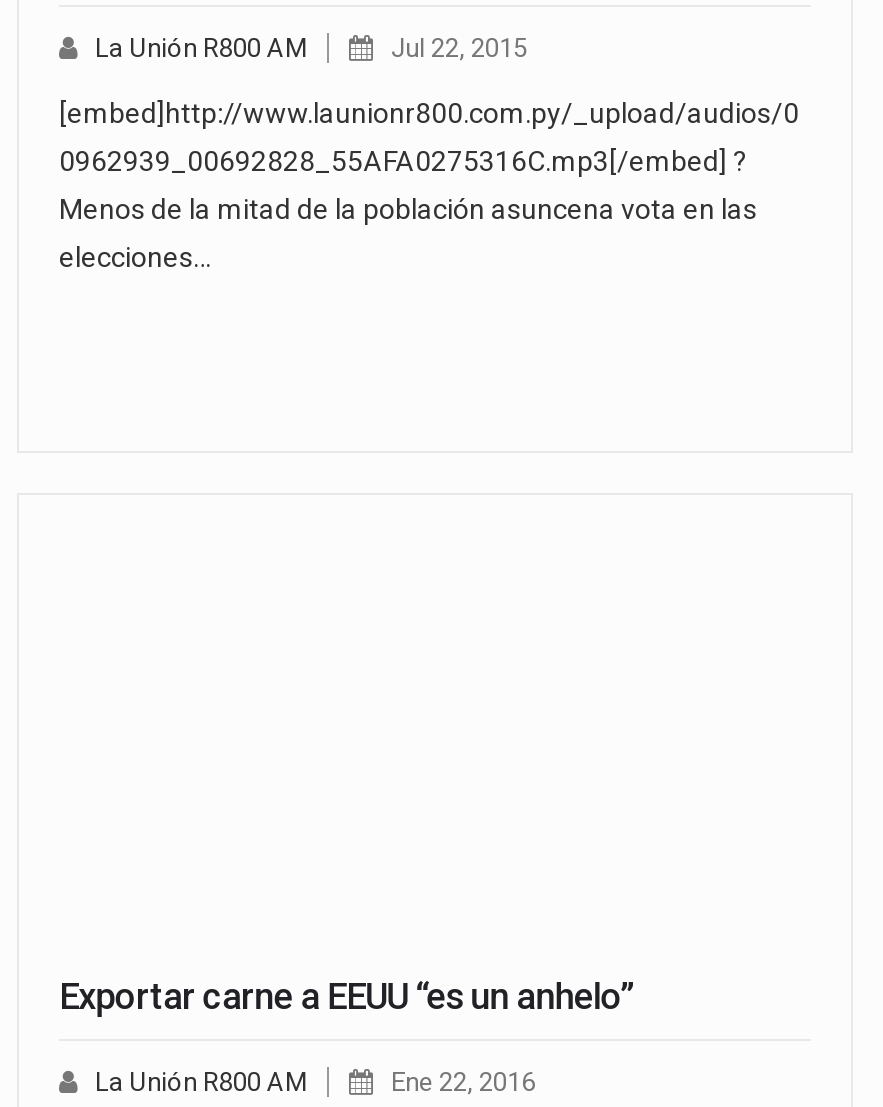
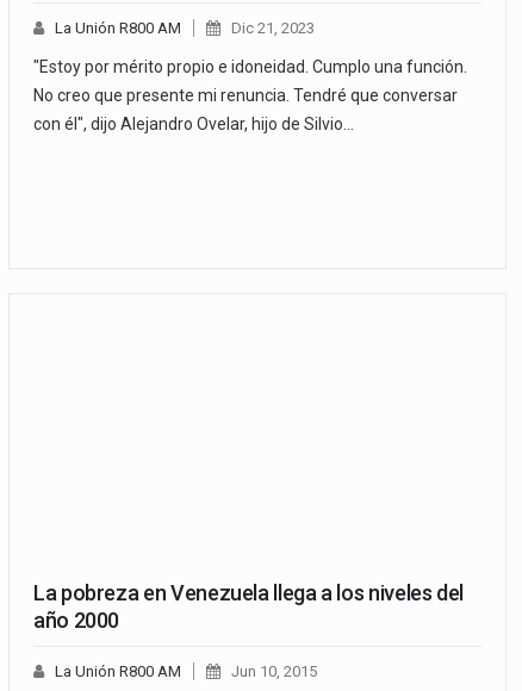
[59,34,799,274] Jul 22, 2015 | [embed]http://www.launionr800.com.py/_upload/audios/0 | 0962939_00692828_55AFA0275316C.mp3[/embed] ? | Menos de la mitad de la población asuncena vota en las | elecciones… -> [33,20,467,134] Dic 21, 2023 | "Estoy por mérito propio e idoneidad. Cumplo una función. | No creo que presente mi renuncia. Tendré que conversar | con él", dijo Alejandro Ovelar, hijo de Silvio…
[59,976,633,1018] Exportar carne a EEUU “es un anhelo” -> [33,581,464,633] La pobreza en Venezuela llega a los niveles del | año 2000
[391,1068,535,1098] Ene 22, 2016 -> [231,663,317,681] Jun 10, 2015

